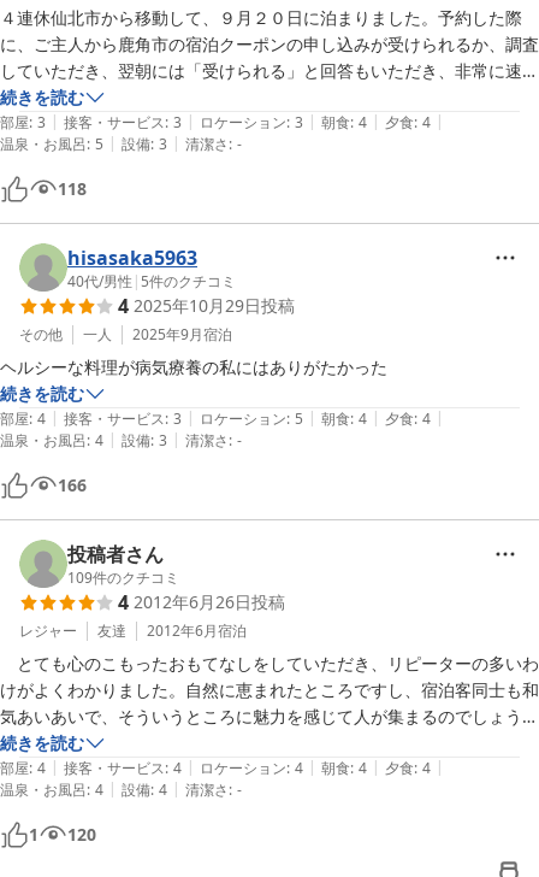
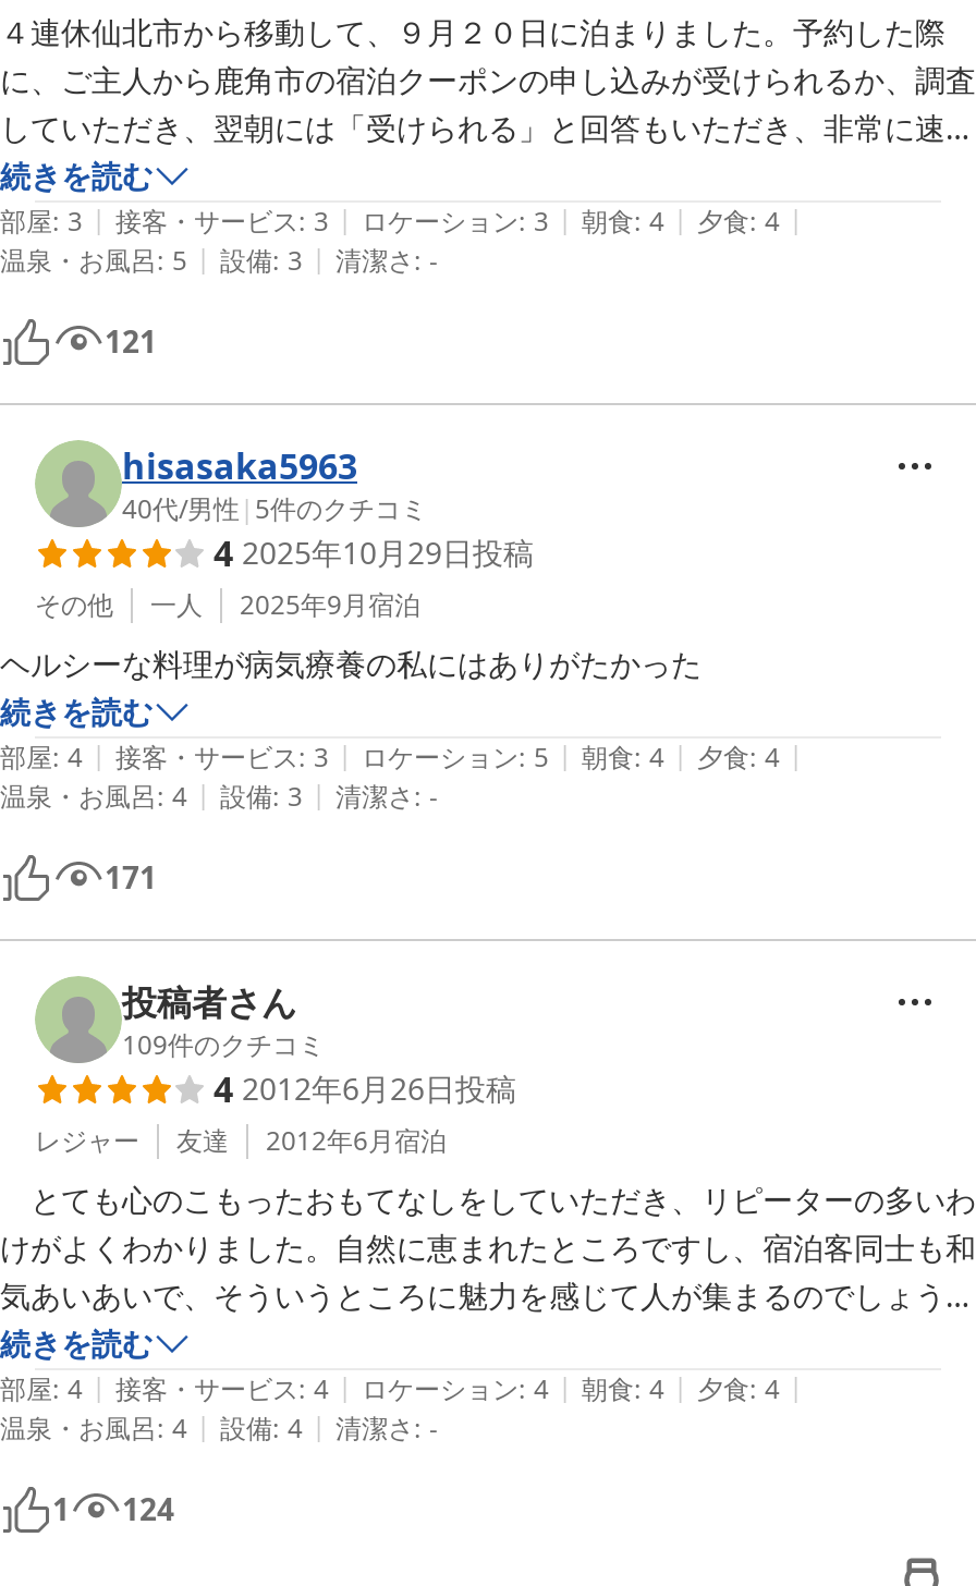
[58,177,87,200] 118 -> [105,320,157,362] 121
[58,473,87,496] 166 -> [105,856,157,898] 171
[29,823,96,846] 1 120 -> [52,1488,174,1529] 1 124

